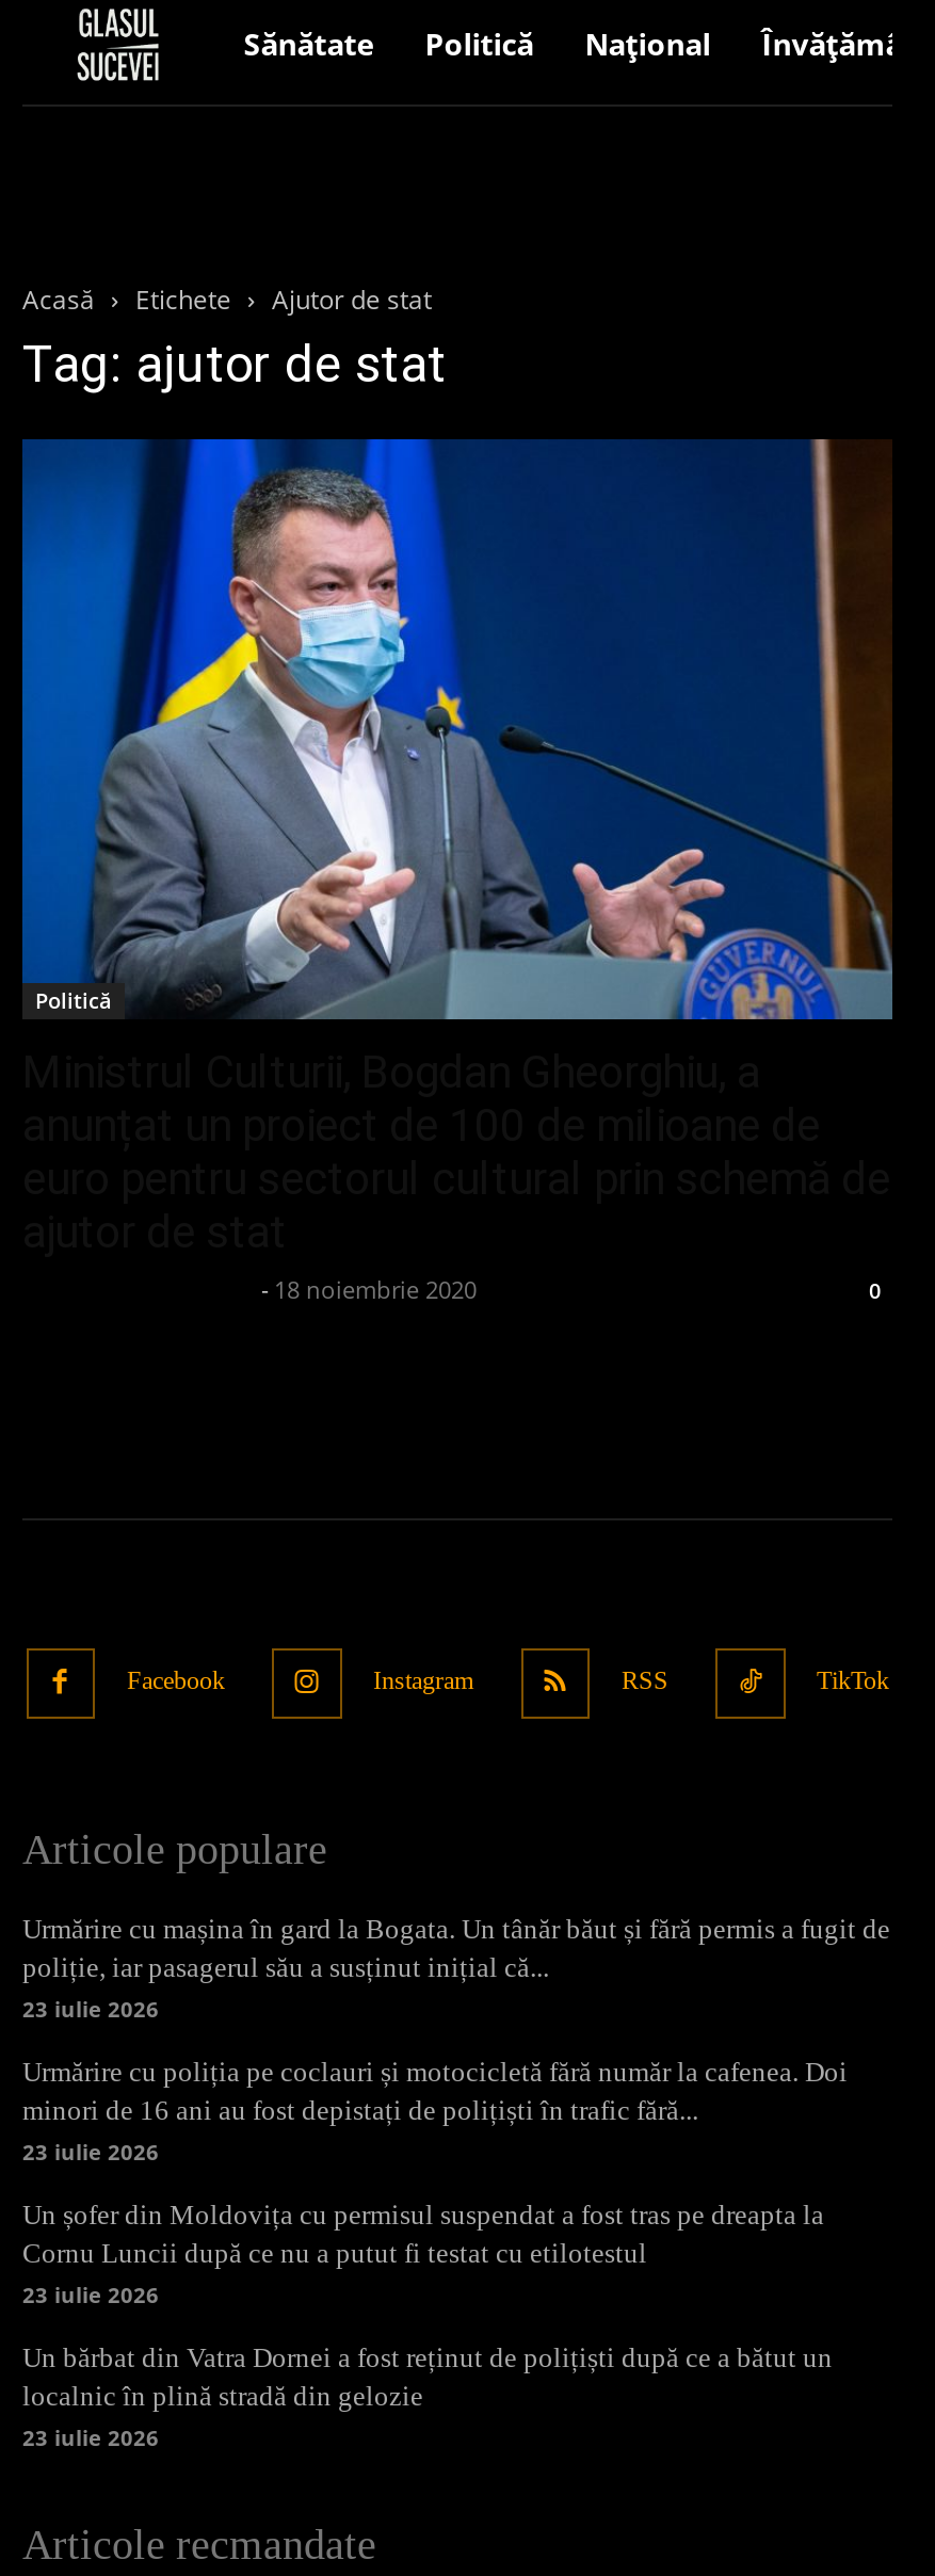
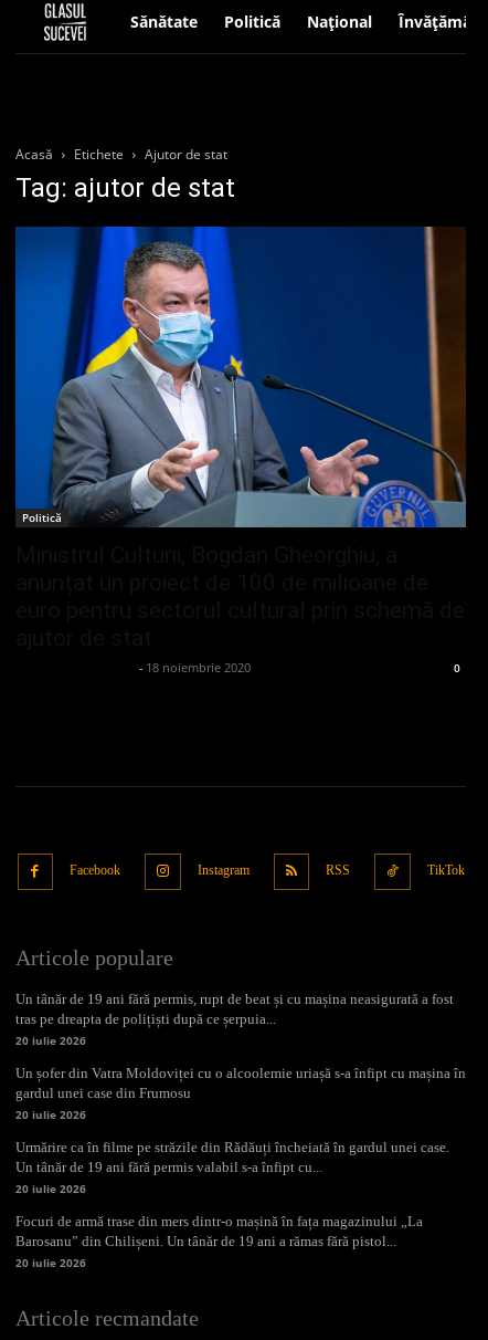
[22,1912,890,2023] Urmărire cu mașina în gard la Bogata. Un tânăr băut și fără permis a fugit de | poliție, iar pasagerul său a susținut inițial că... | 23 iulie 2026 -> [15,990,454,1048] Un tânăr de 19 ani fără permis, rupt de beat și cu mașina neasigurată a fost | tras pe dreapta de polițiști după ce șerpuia... | 20 iulie 2026
[22,2055,848,2166] Urmărire cu poliția pe coclauri și motocicletă fără număr la cafenea. Doi | minori de 16 ani au fost depistați de polițiști în trafic fără... | 23 iulie 2026 -> [15,1064,466,1122] Un șofer din Vatra Moldoviței cu o alcoolemie uriașă s-a înfipt cu mașina în | gardul unei case din Frumosu | 20 iulie 2026
[22,2197,824,2308] Un șofer din Moldovița cu permisul suspendat a fost tras pe dreapta la | Cornu Luncii după ce nu a putut fi testat cu etilotestul | 23 iulie 2026 -> [15,1138,449,1196] Urmărire ca în filme pe străzile din Rădăuți încheiată în gardul unei case. | Un tânăr de 19 ani fără permis valabil s-a înfipt cu... | 20 iulie 2026
[22,2340,833,2451] Un bărbat din Vatra Dornei a fost reținut de polițiști după ce a bătut un | localnic în plină stradă din gelozie | 23 iulie 2026 -> [15,1212,423,1270] Focuri de armă trase din mers dintr-o mașină în fața magazinului „La | Barosanu” din Chilișeni. Un tânăr de 19 ani a rămas fără pistol... | 20 iulie 2026

